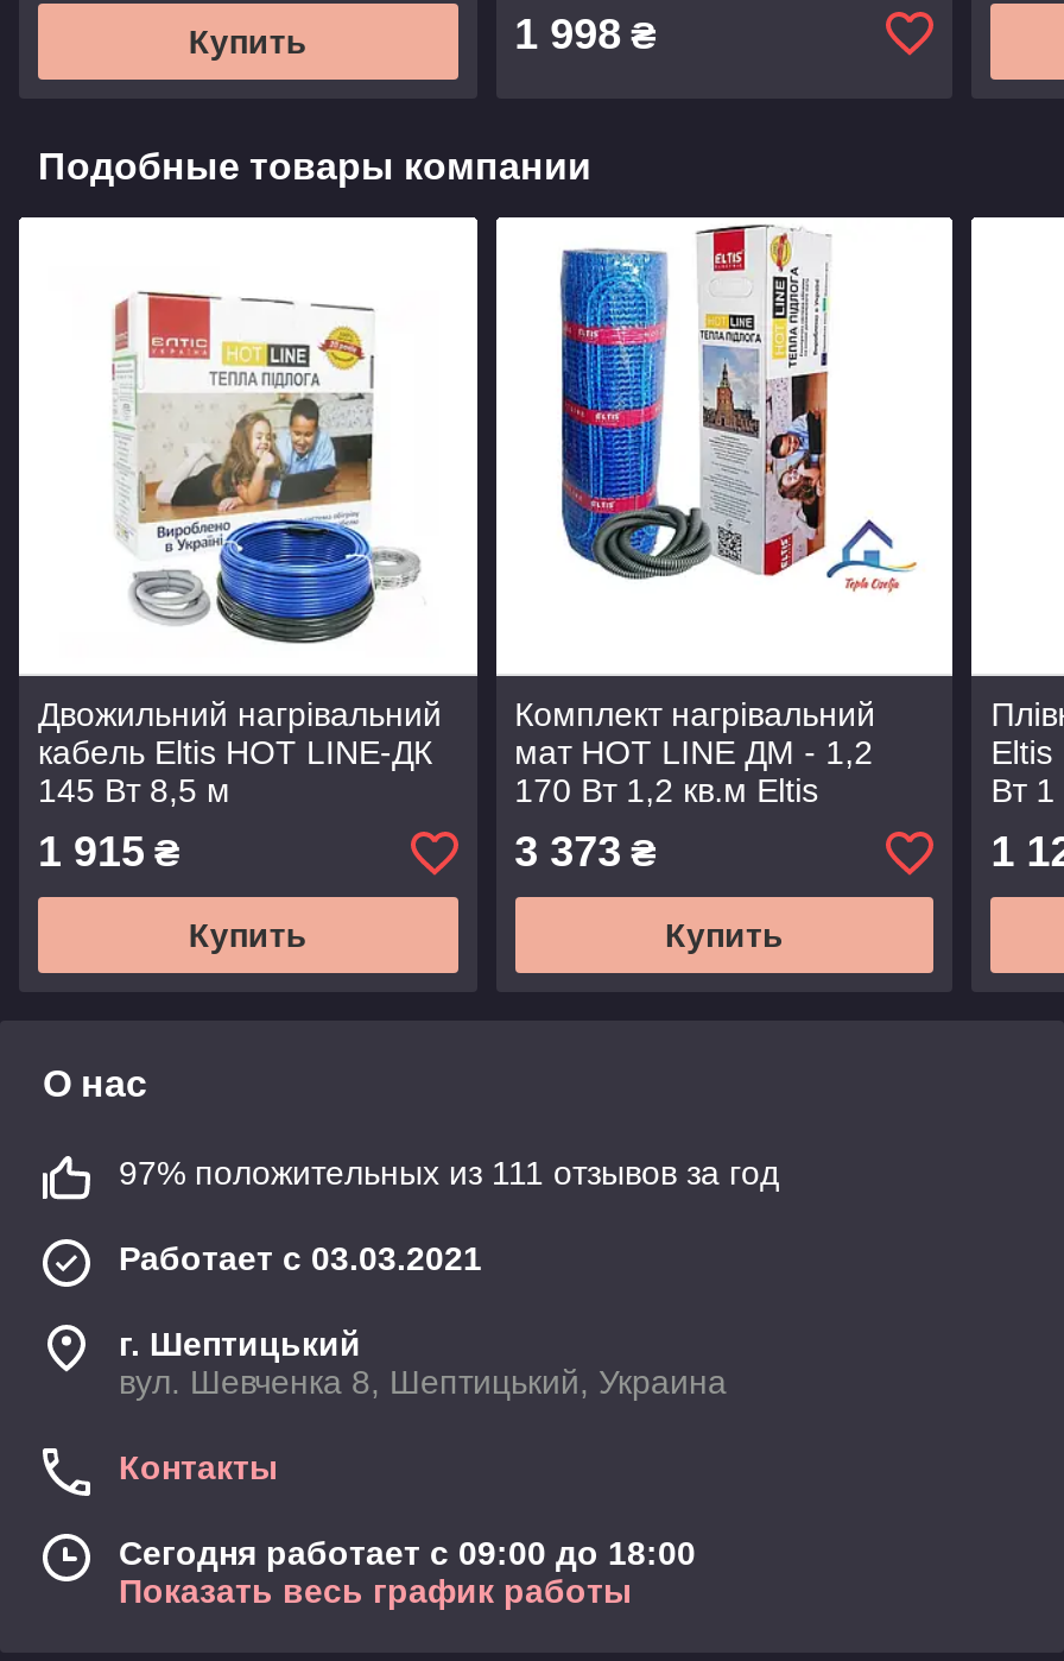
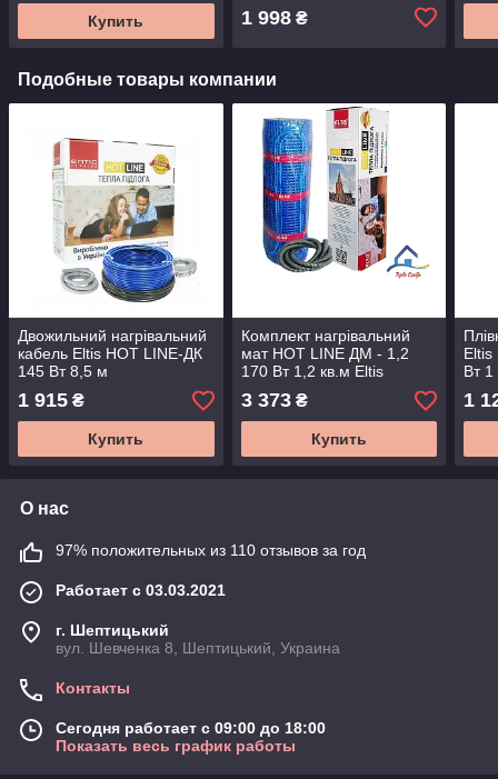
[119,1155,779,1193] 97% положительных из 111 отзывов за год -> [56,542,366,560] 97% положительных из 110 отзывов за год

